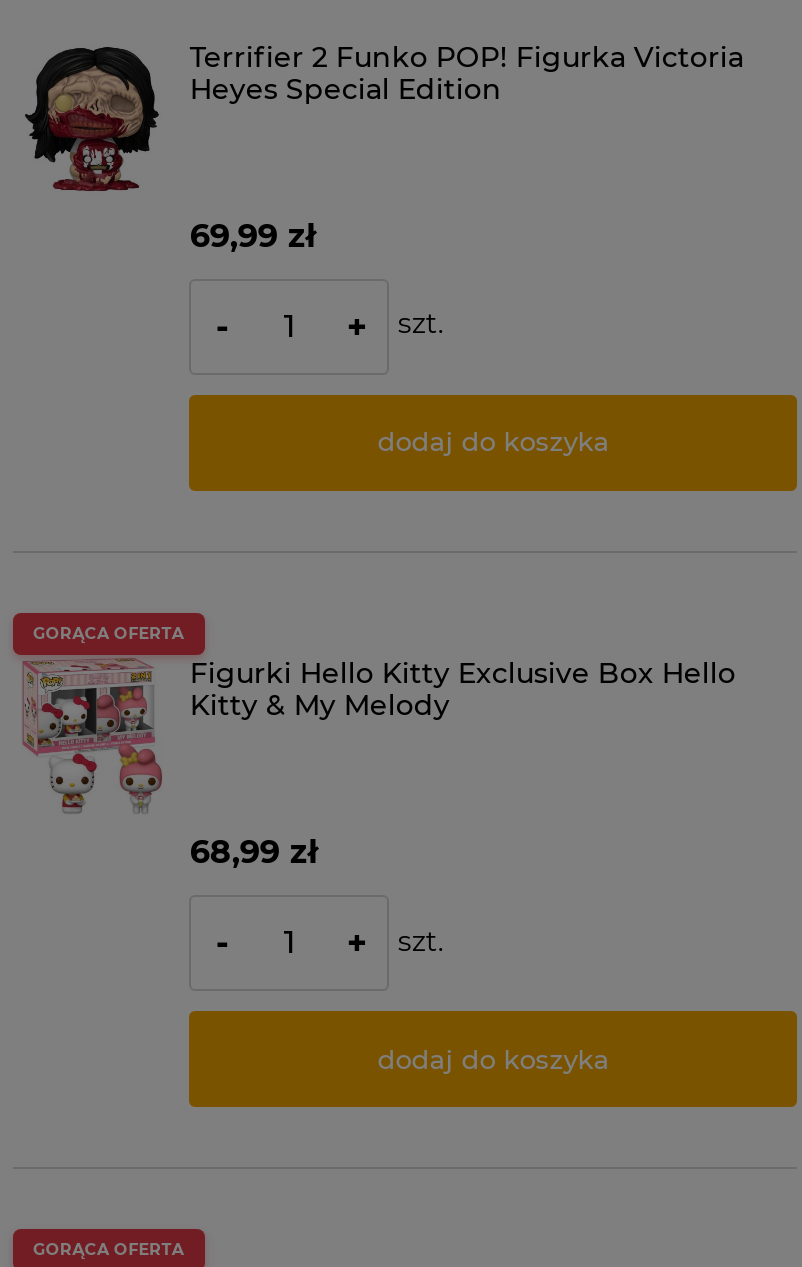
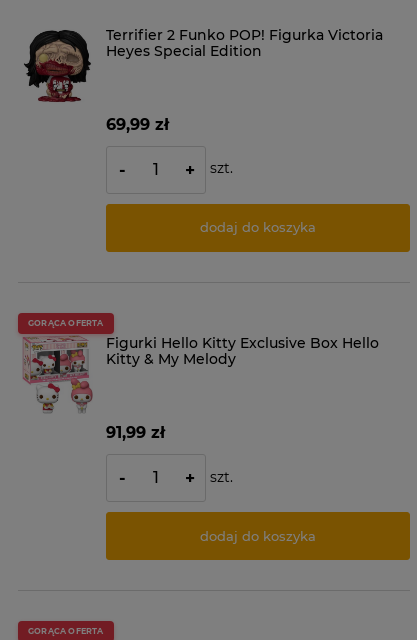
[190,833,318,871] 68,99 zł -> [106,423,165,442] 91,99 zł

